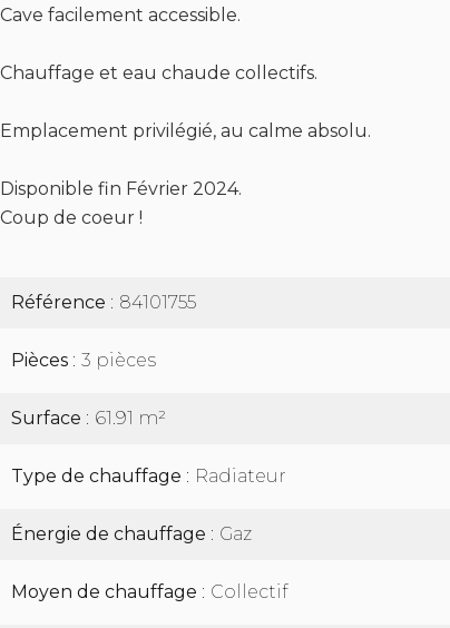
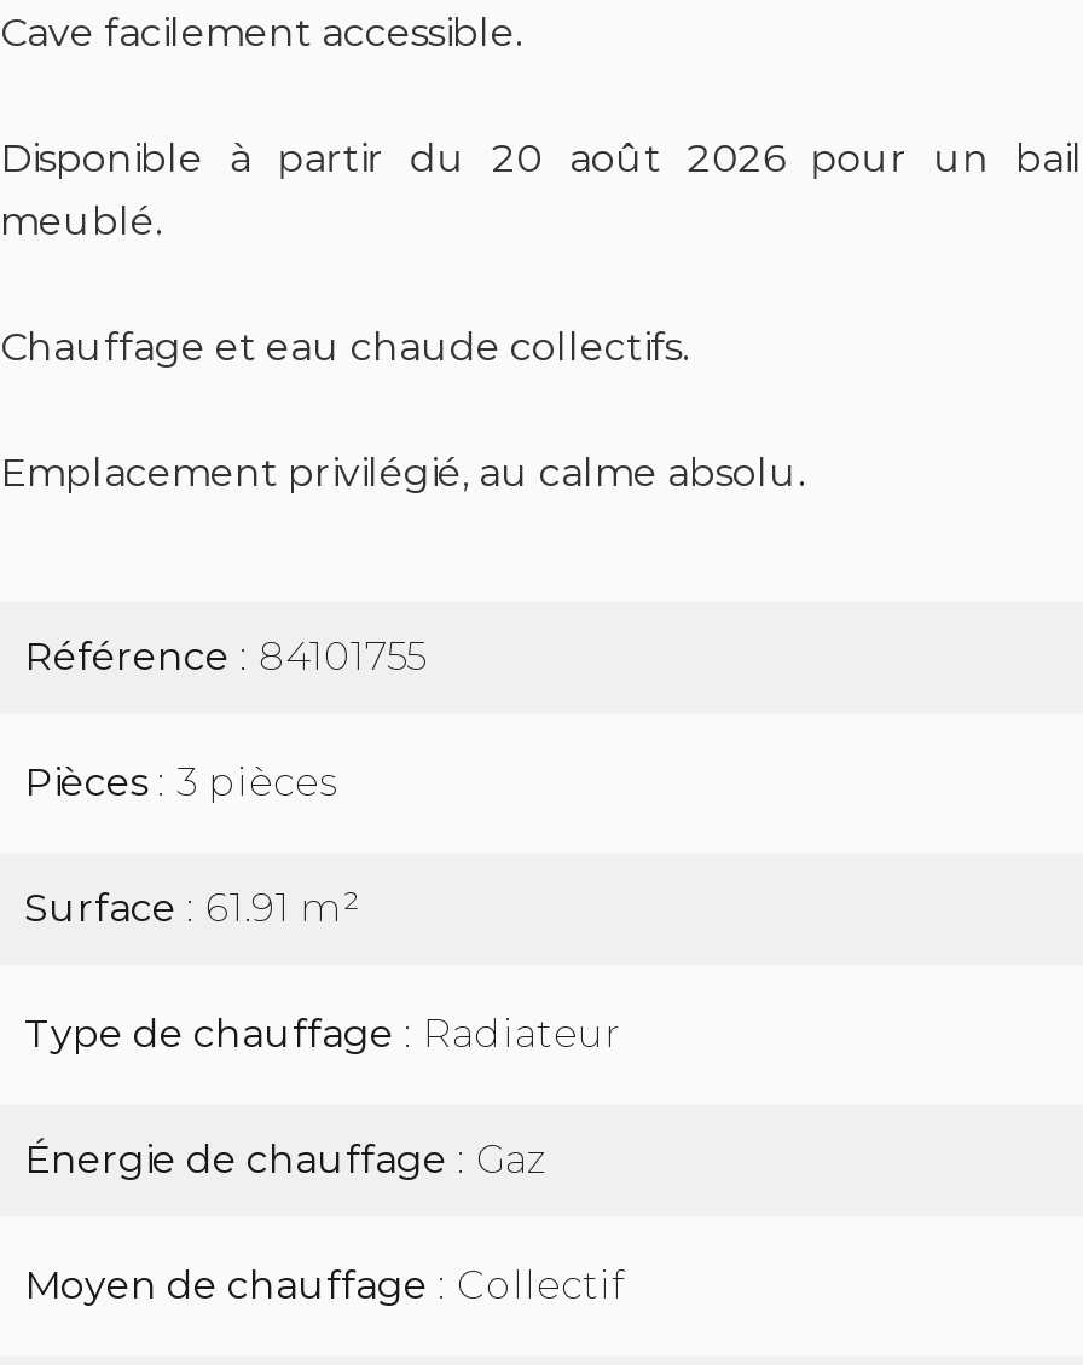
none -> [0,135,1083,244] Disponible à partir du 20 août 2026 pour un bail | meublé.
moved [0,62,371,141] -> [0,324,805,496]: Chauffage et eau chaude collectifs. | Emplacement privilégié, au calme absolu.
[0,178,242,228] Disponible fin Février 2024. | Coup de coeur ! -> none

